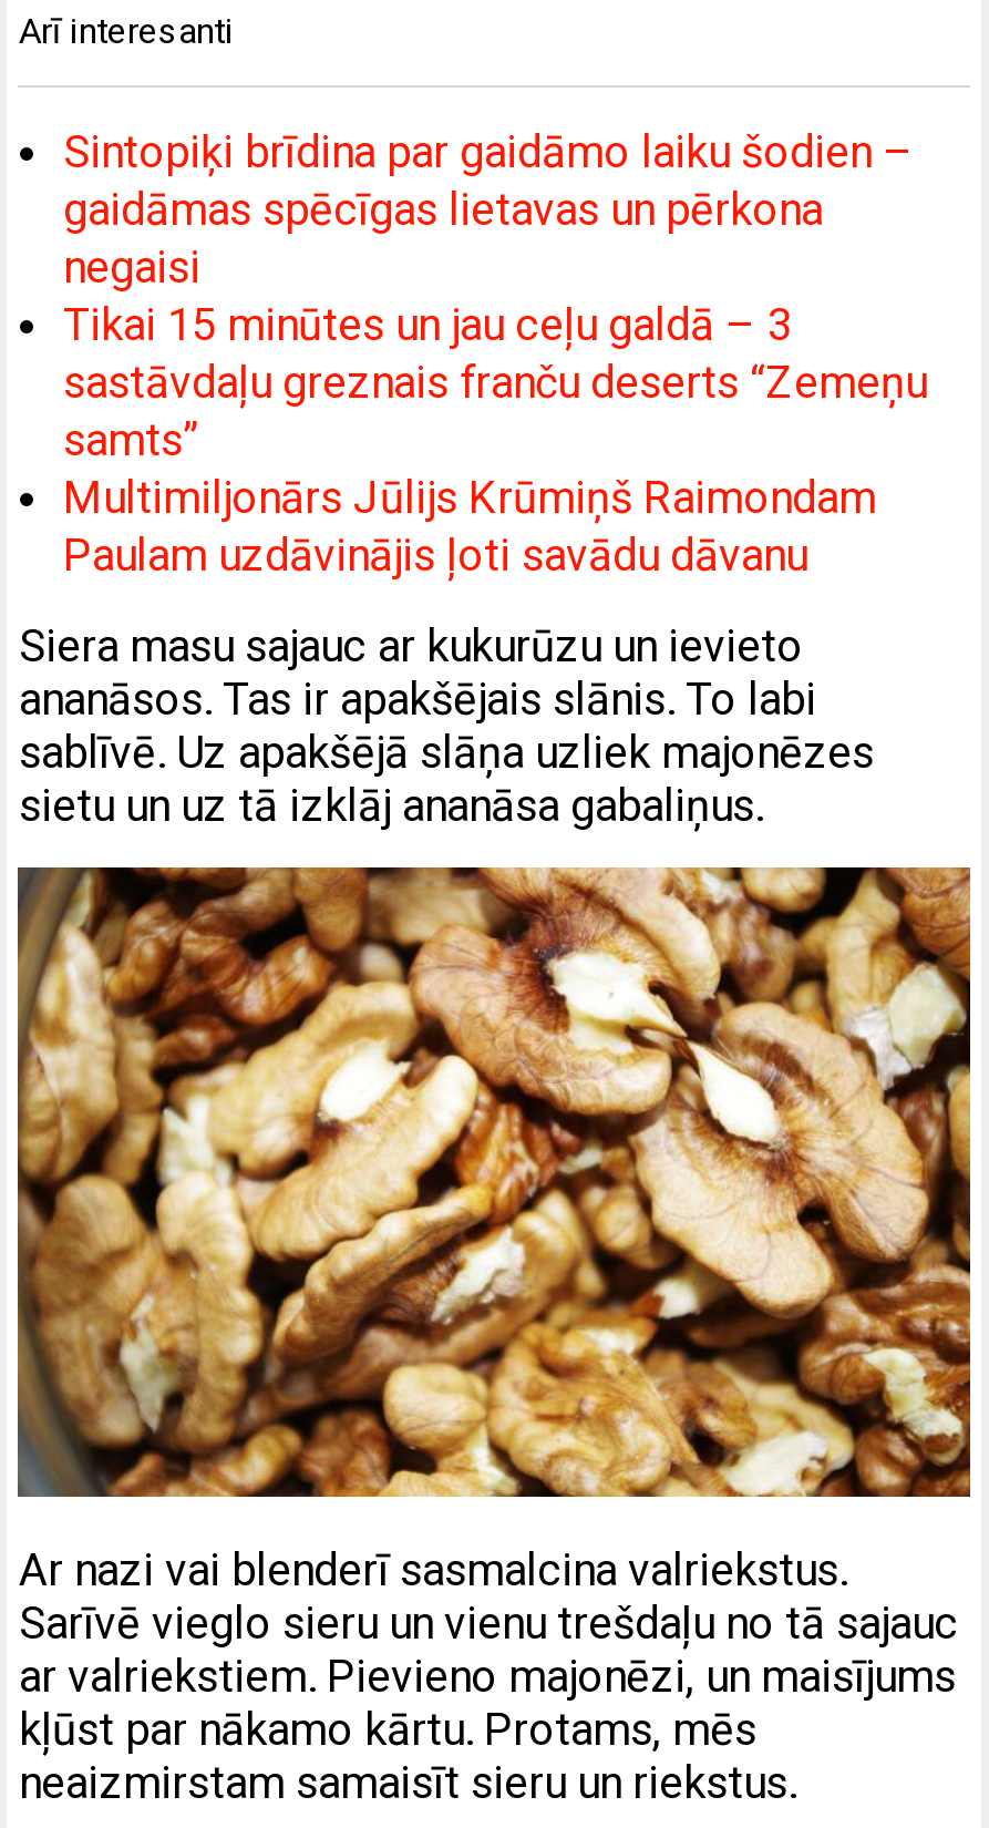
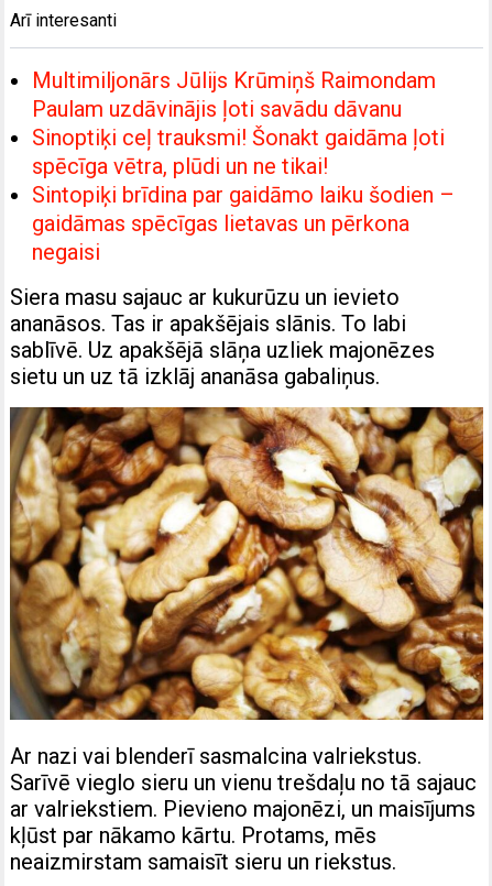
none -> [32,124,445,179] Sinoptiķi ceļ trauksmi! Šonakt gaidāma ļoti | spēcīga vētra, plūdi un ne tikai!
moved [63,125,914,293] -> [32,181,455,265]: Sintopiķi brīdina par gaidāmo laiku šodien – | gaidāmas spēcīgas lietavas un pērkona | negaisi
[63,298,927,466] Tikai 15 minūtes un jau ceļu galdā – 3 | sastāvdaļu greznais franču deserts “Zemeņu | samts” -> none
moved [63,471,876,581] -> [32,67,436,122]: Multimiljonārs Jūlijs Krūmiņš Raimondam | Paulam uzdāvinājis ļoti savādu dāvanu

